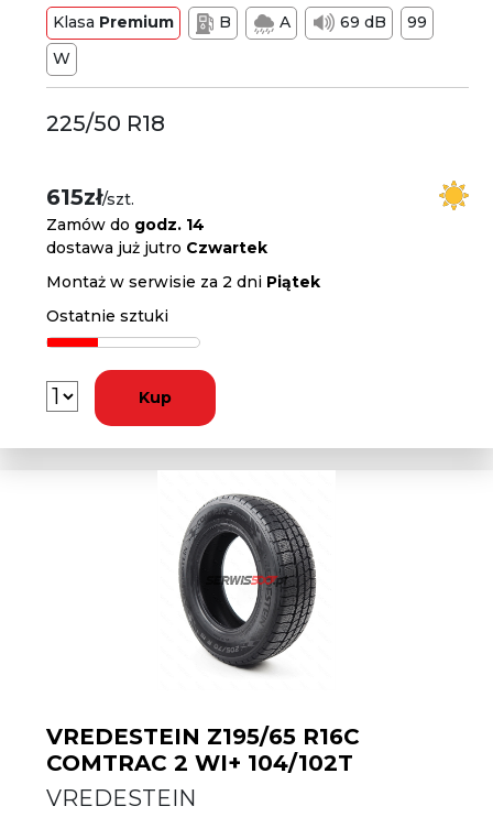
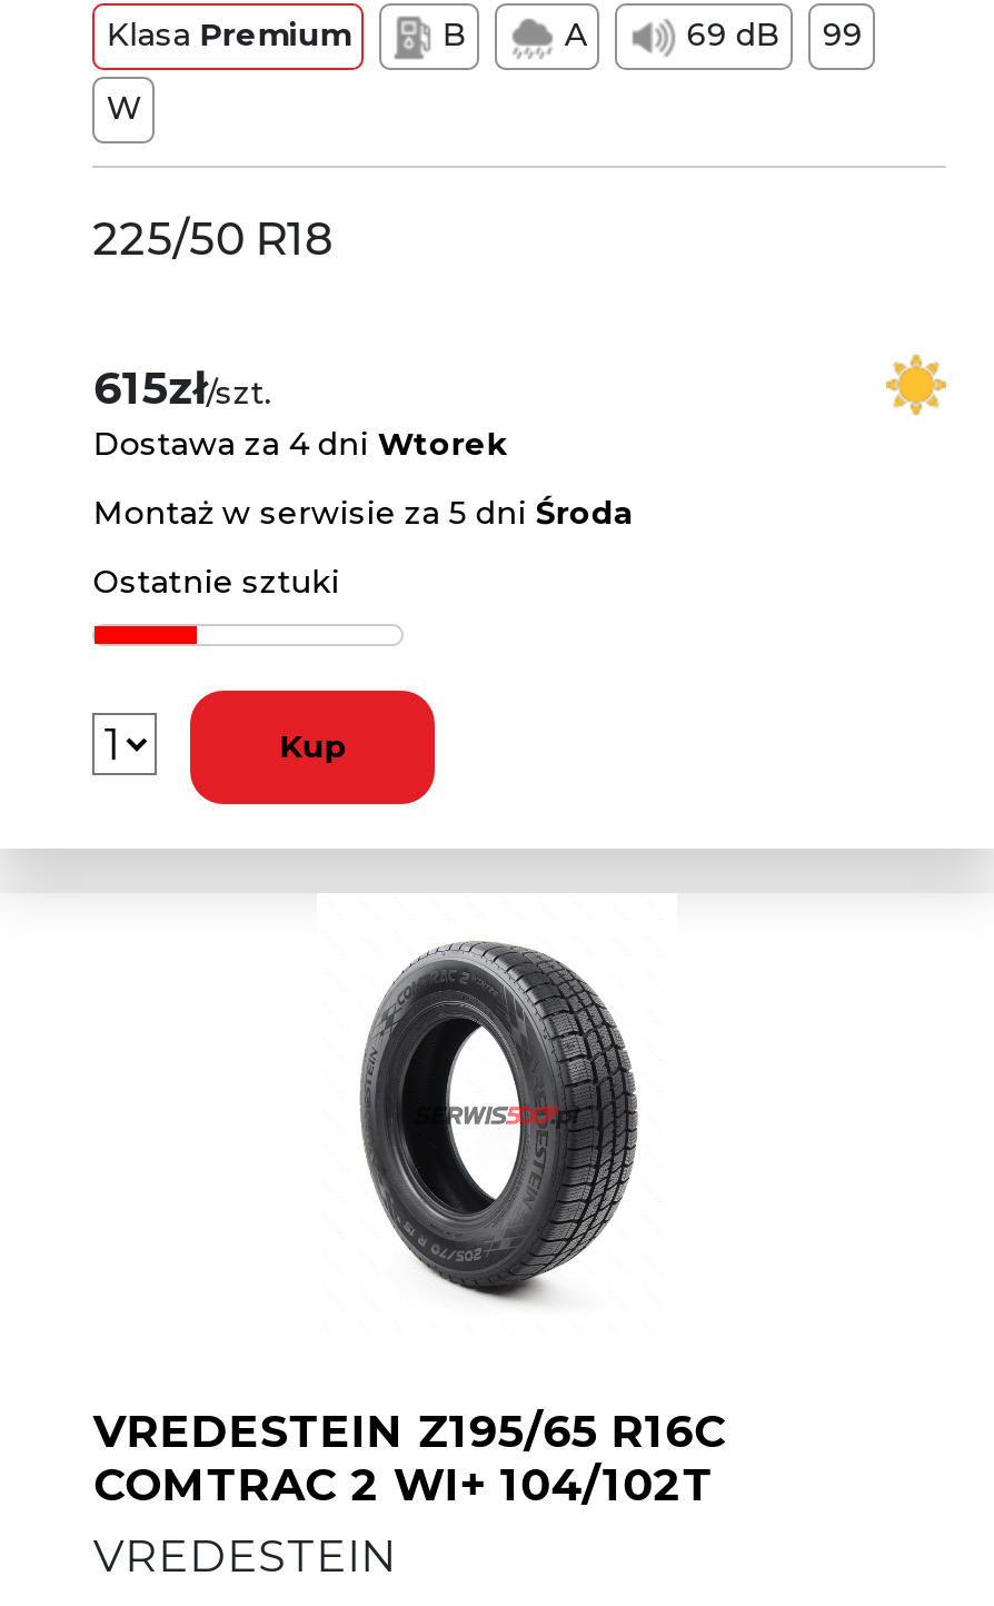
[47,215,268,258] Zamów do godz. 14 | dostawa już jutro Czwartek -> [93,424,507,464] Dostawa za 4 dni Wtorek
[47,272,321,292] Montaż w serwisie za 2 dni Piątek -> [93,493,634,533] Montaż w serwisie za 5 dni Środa

